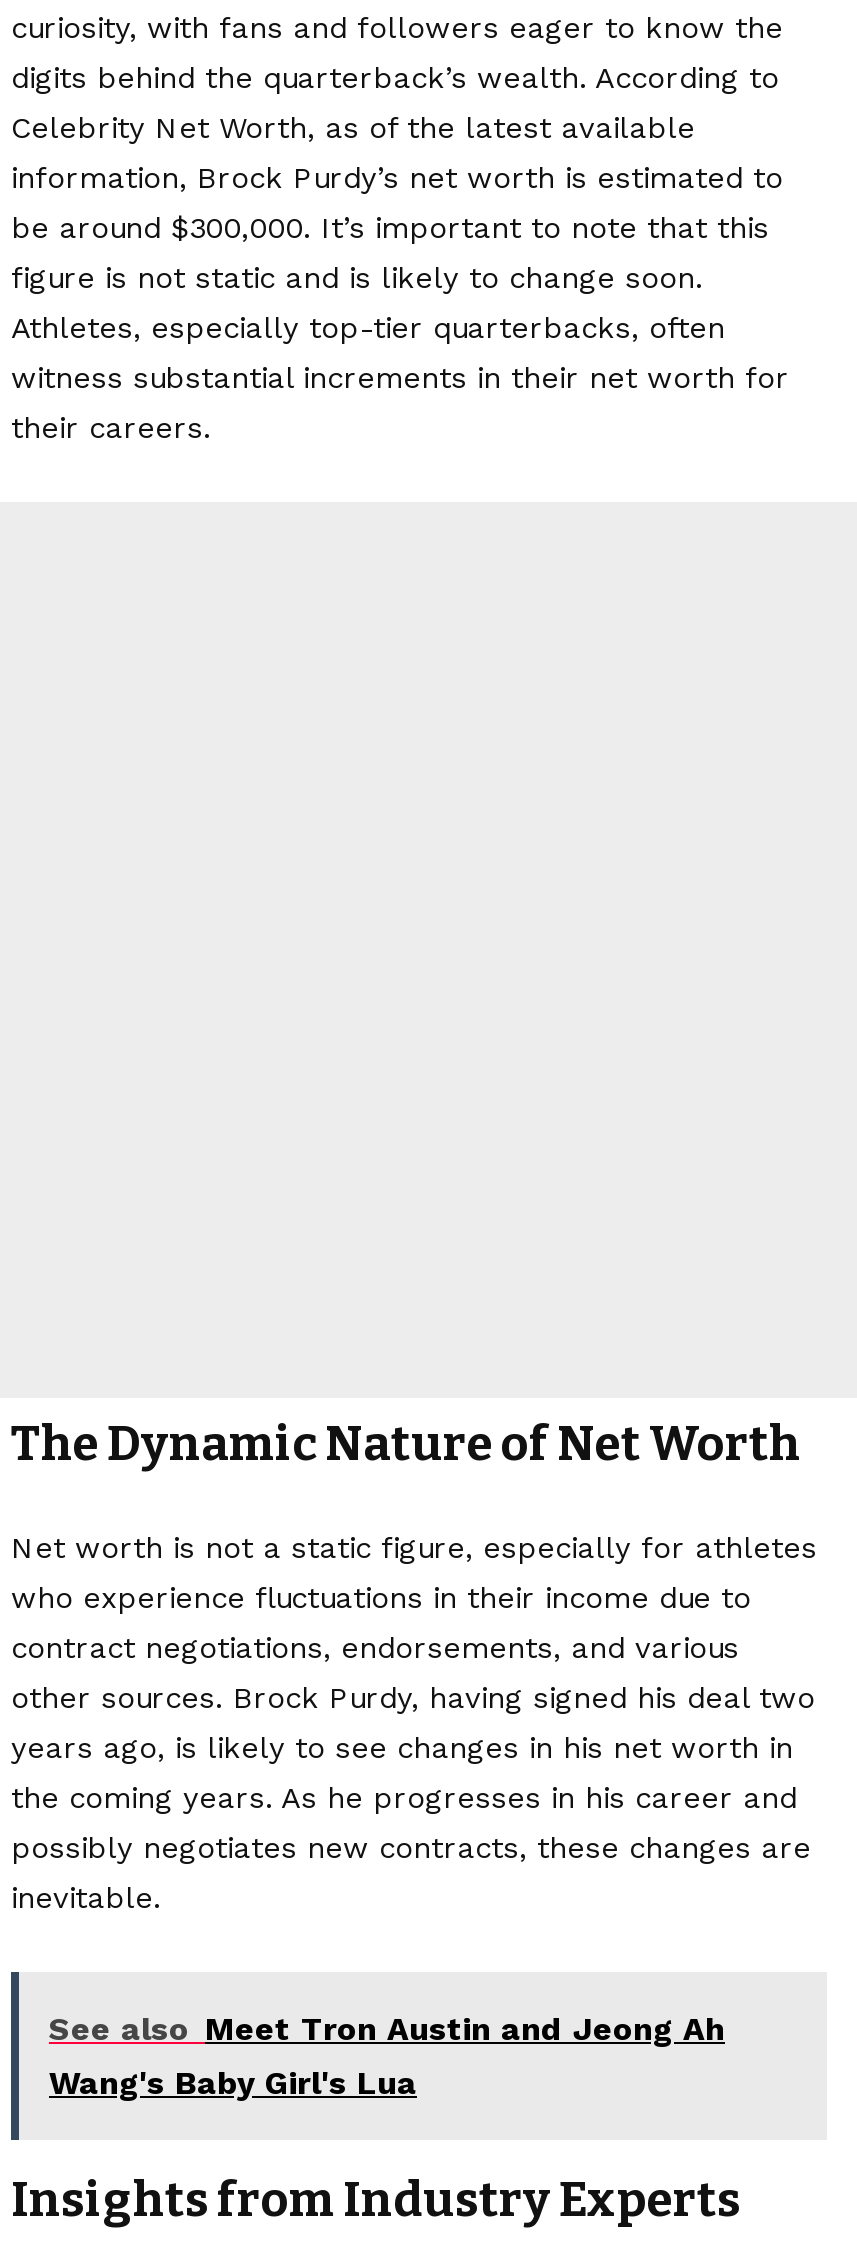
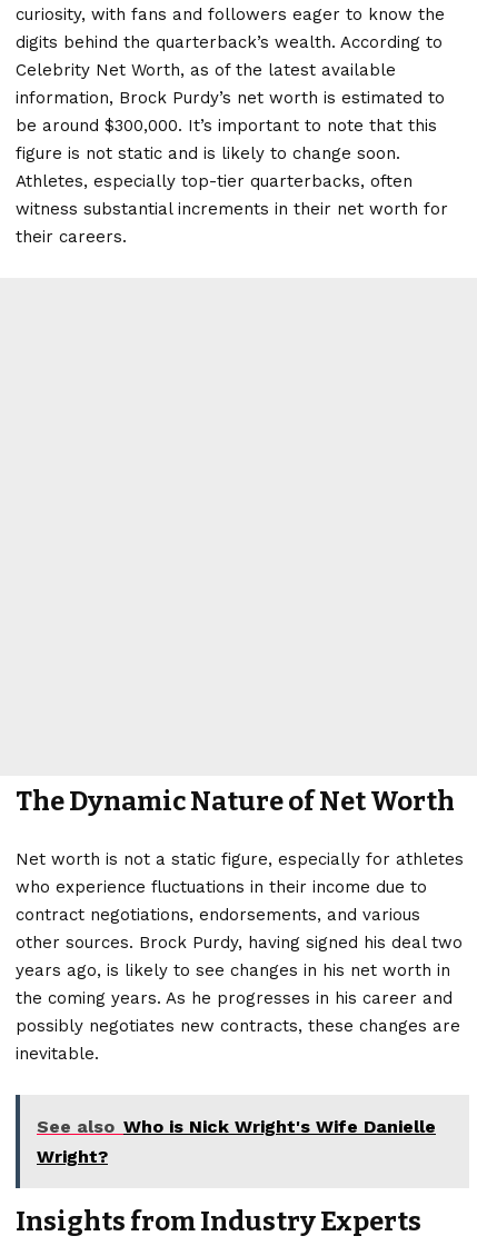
[49,2009,725,2101] See also Meet Tron Austin and Jeong Ah | Wang's Baby Girl's Lua -> [37,1117,436,1168] See also Who is Nick Wright's Wife Danielle | Wright?

